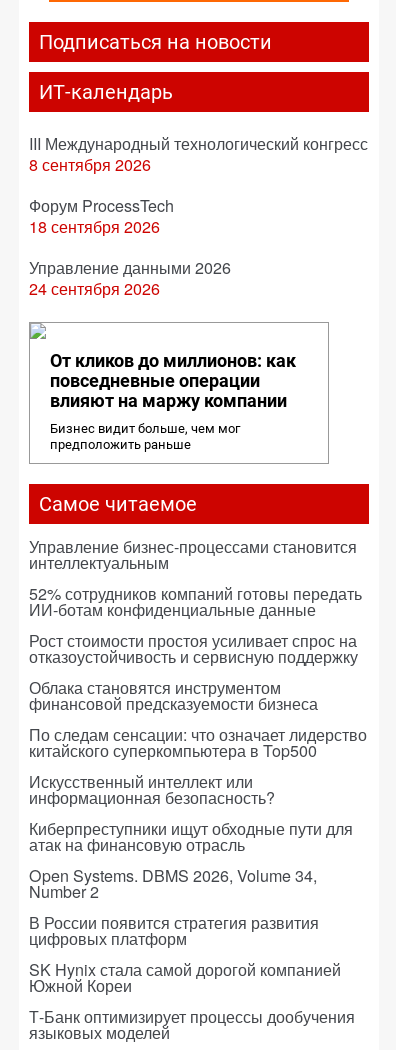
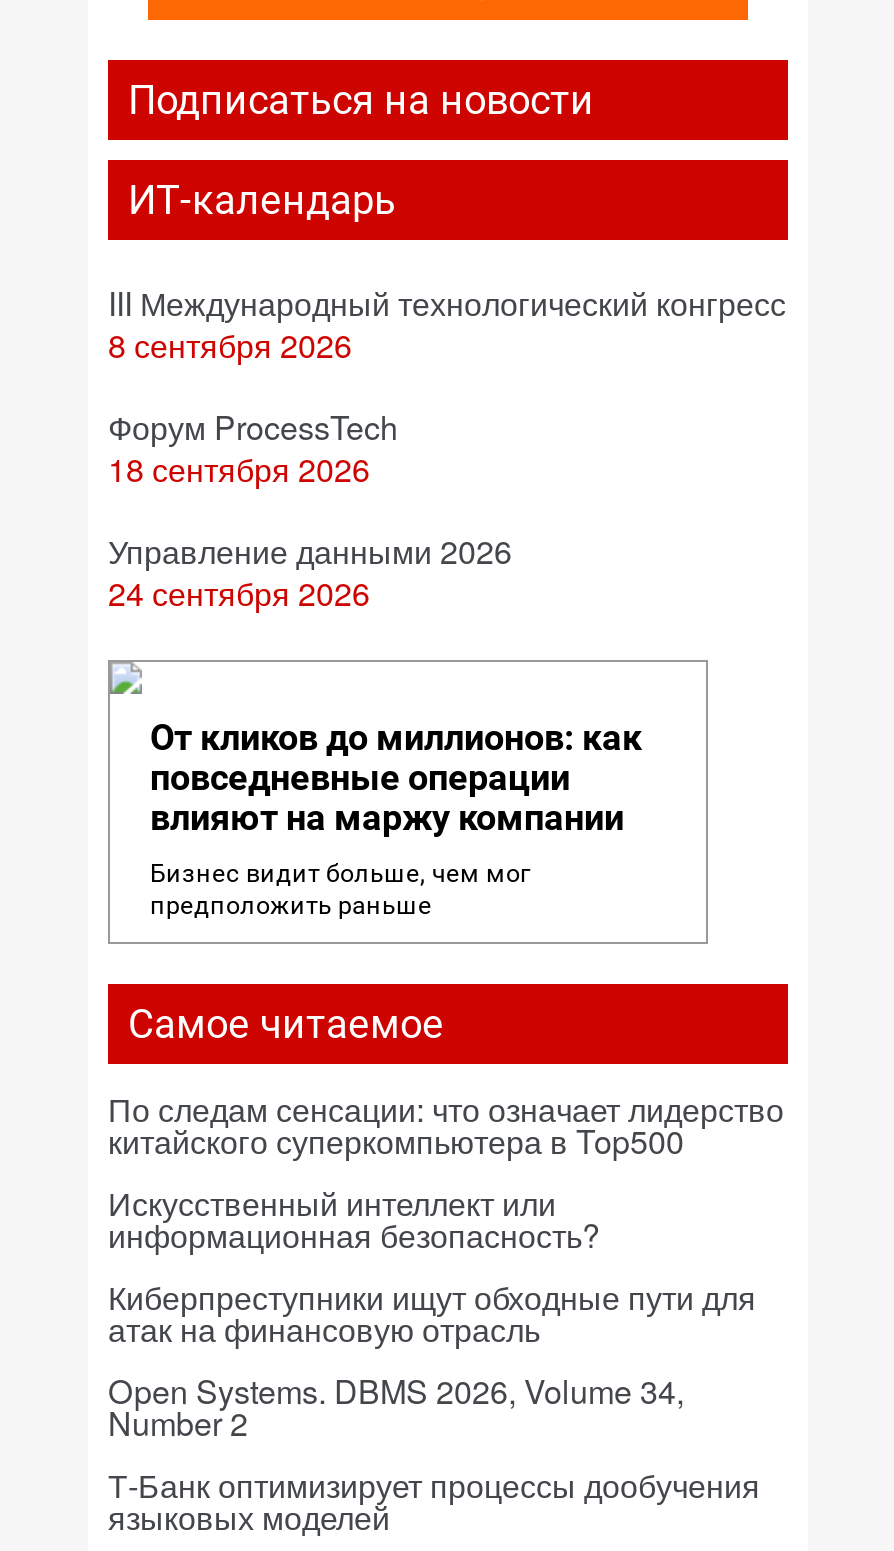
[29,535,362,715] Управление бизнес-процессами становится | интеллектуальным | 52% сотрудников компаний готовы передать | ИИ-ботам конфиденциальные данные | Рост стоимости простоя усиливает спрос на | отказоустойчивость и сервисную поддержку | Облака становятся инструментом | финансовой предсказуемости бизнеса -> none
[29,911,341,997] В России появится стратегия развития | цифровых платформ | SK Hynix стала самой дорогой компанией | Южной Кореи -> none

